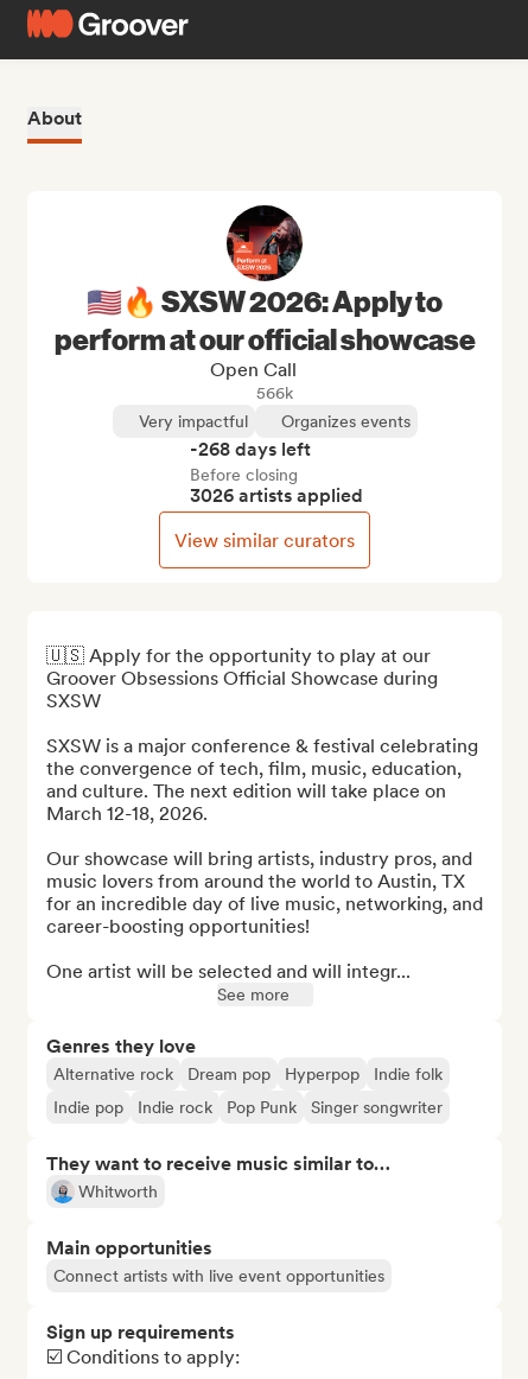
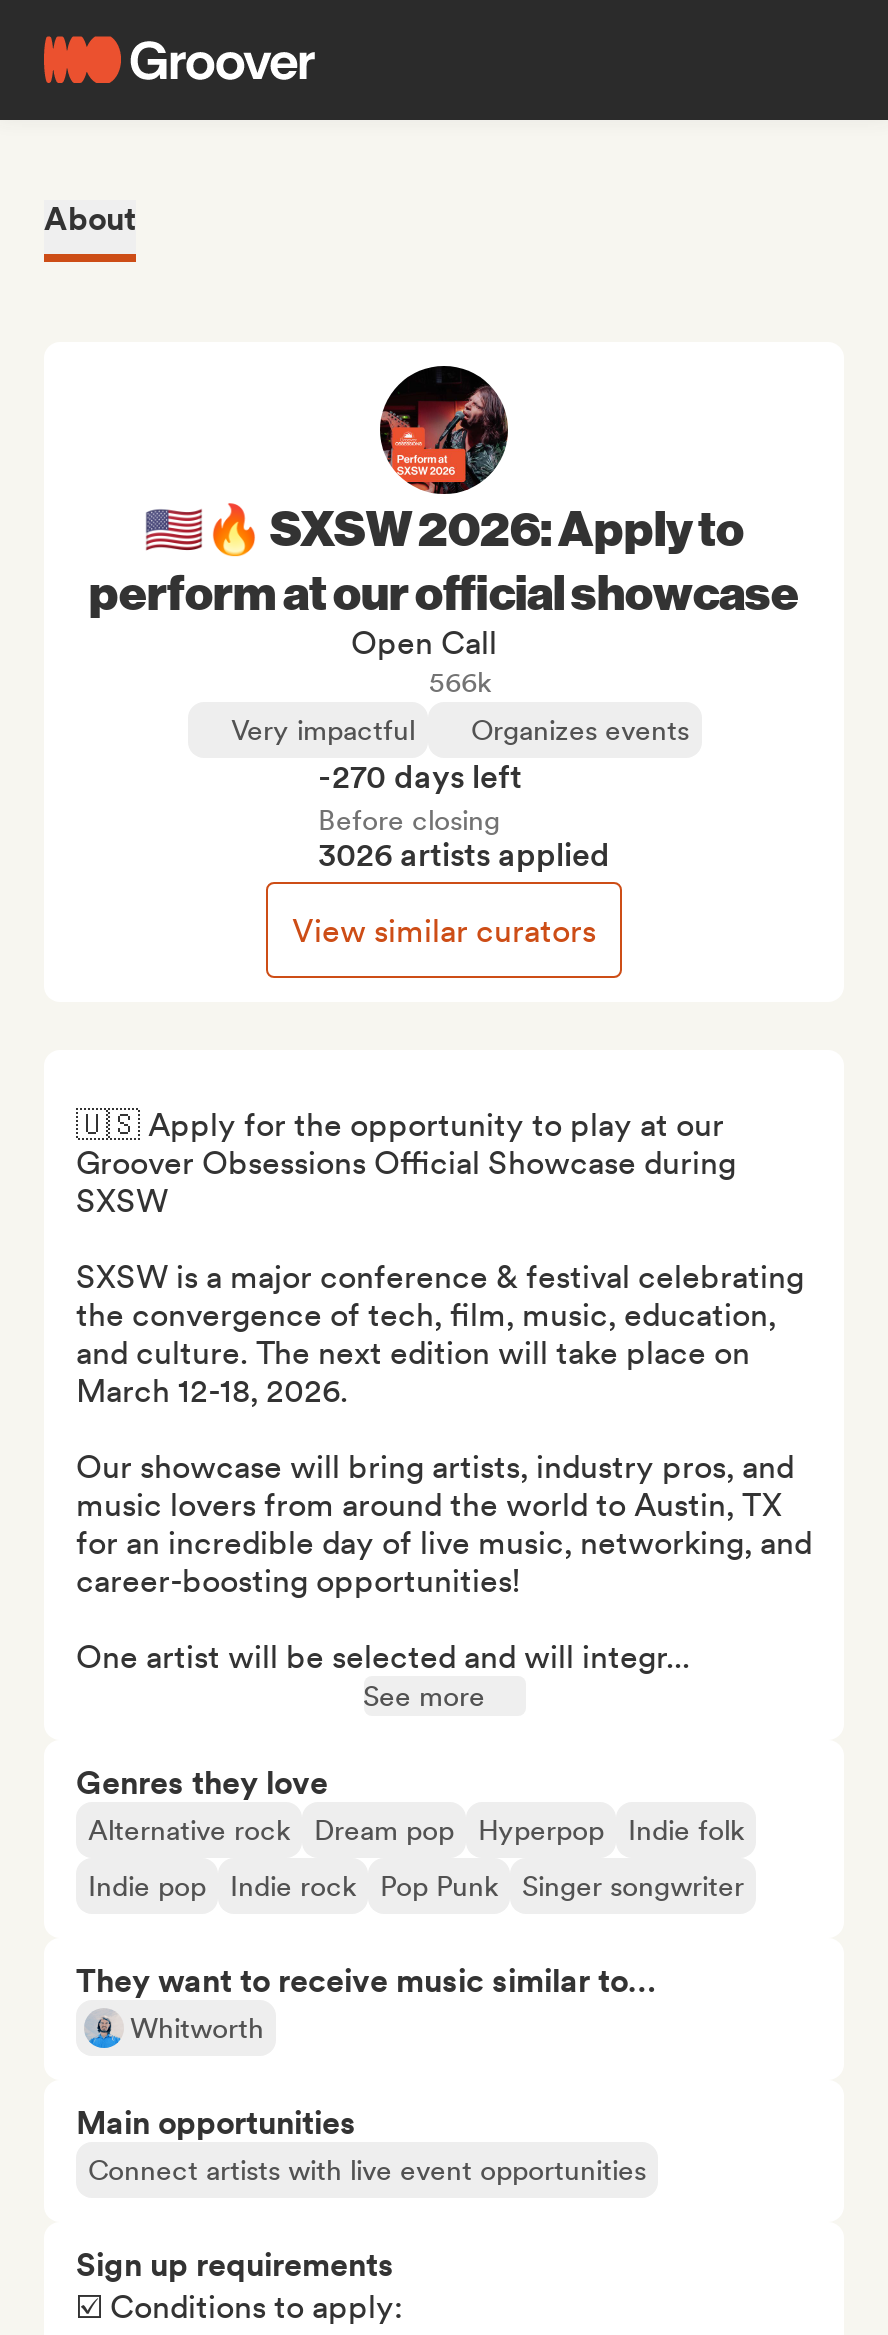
[190,438,311,460] -268 days left -> [318,758,522,796] -270 days left

